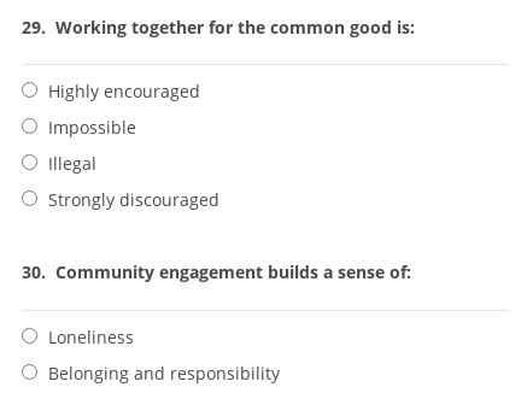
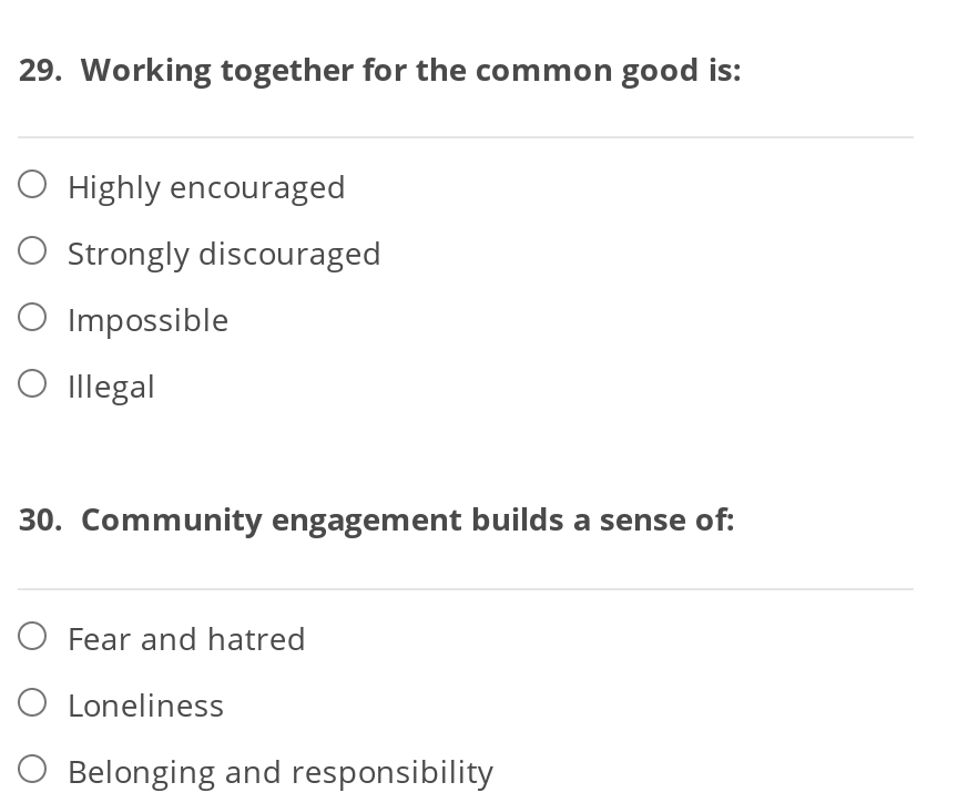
moved [49,188,220,211] -> [67,232,382,274]: Strongly discouraged
none -> [67,617,307,659] Fear and hatred

